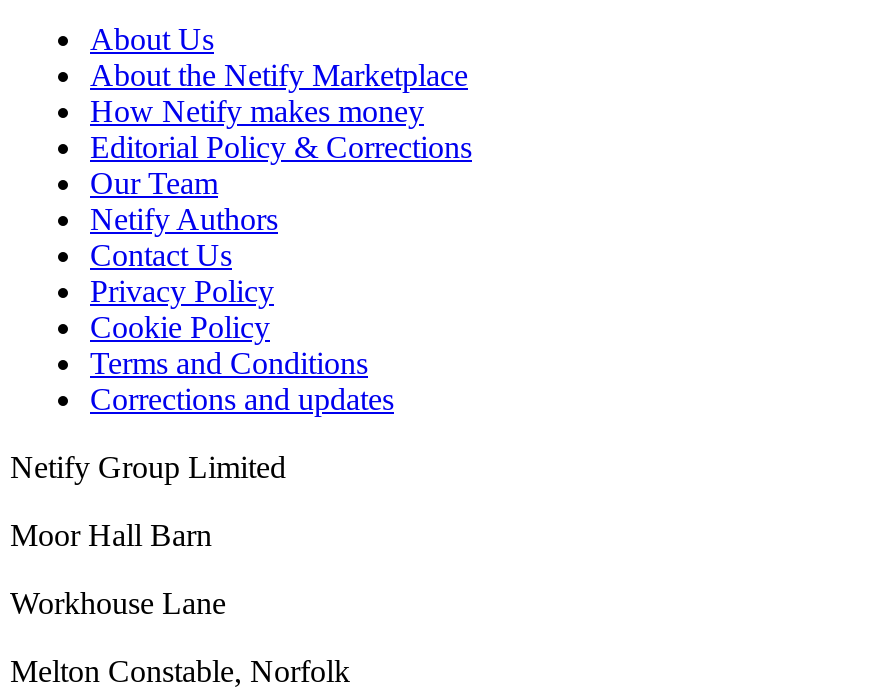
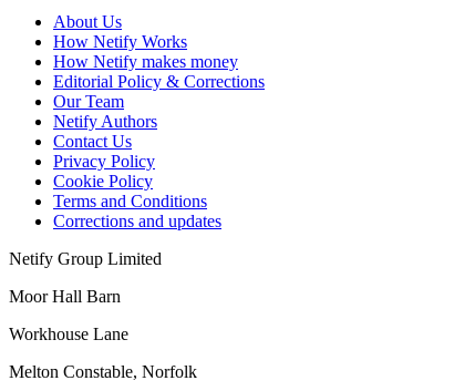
[90,58,468,92] About the Netify Marketplace -> [53,32,187,51] How Netify Works

